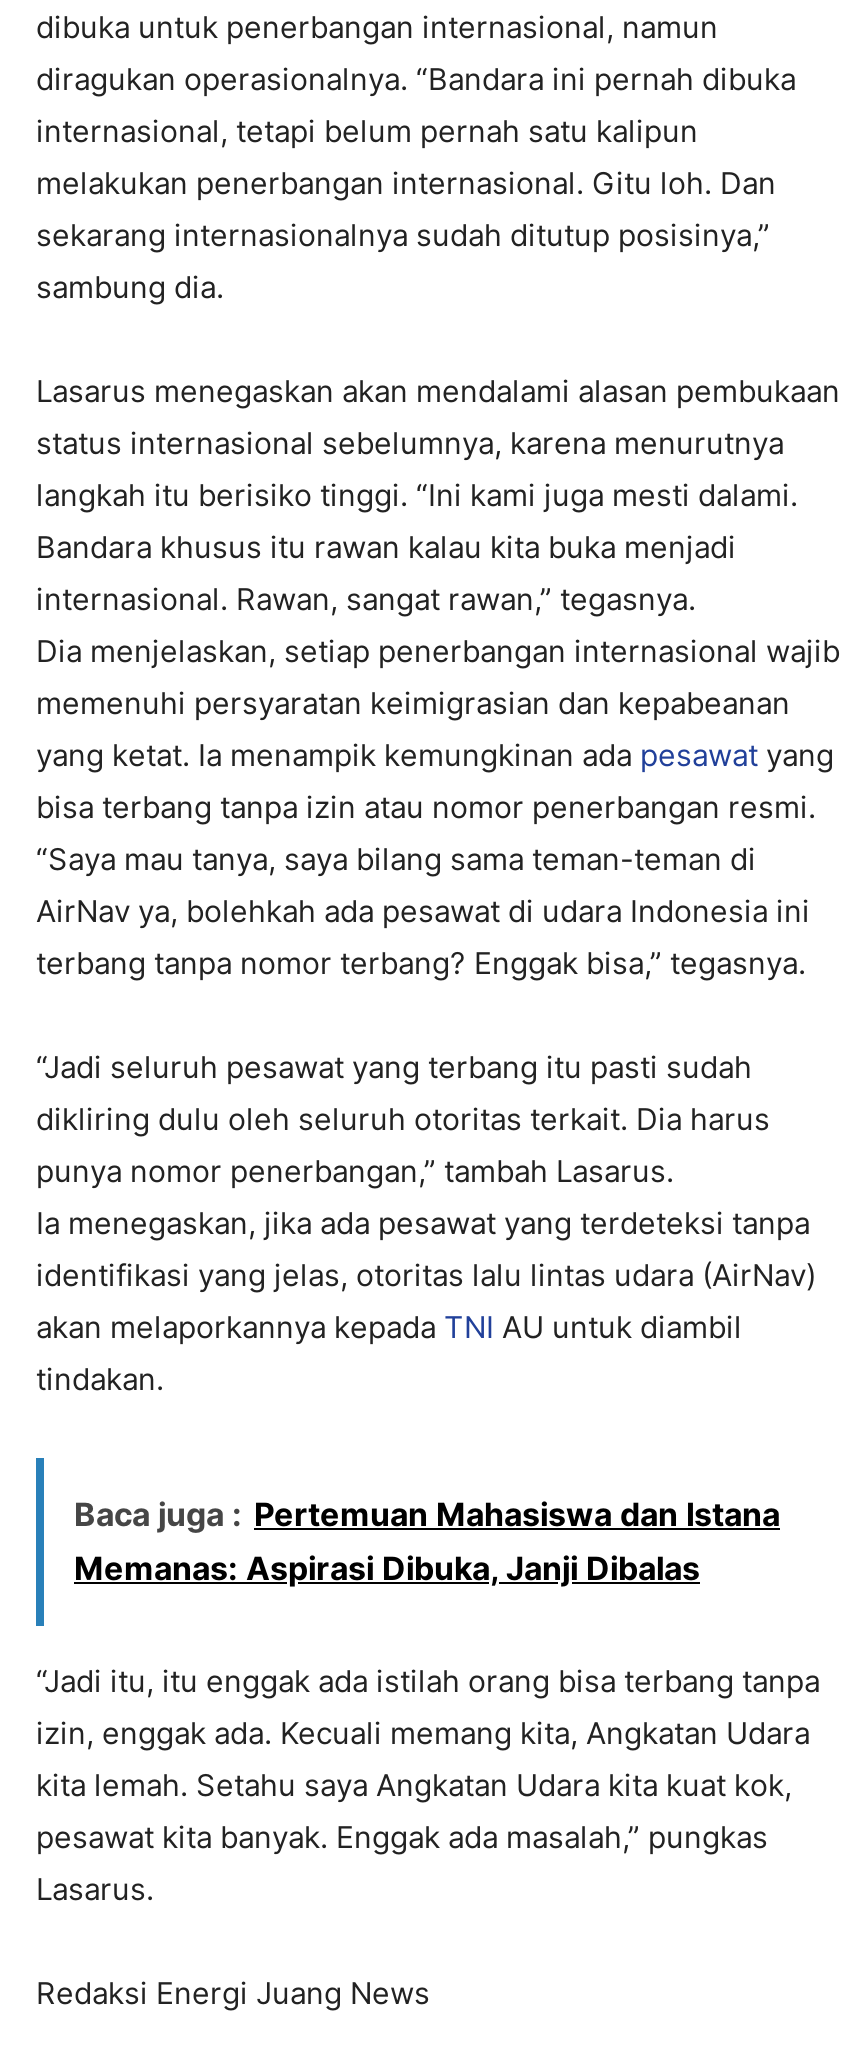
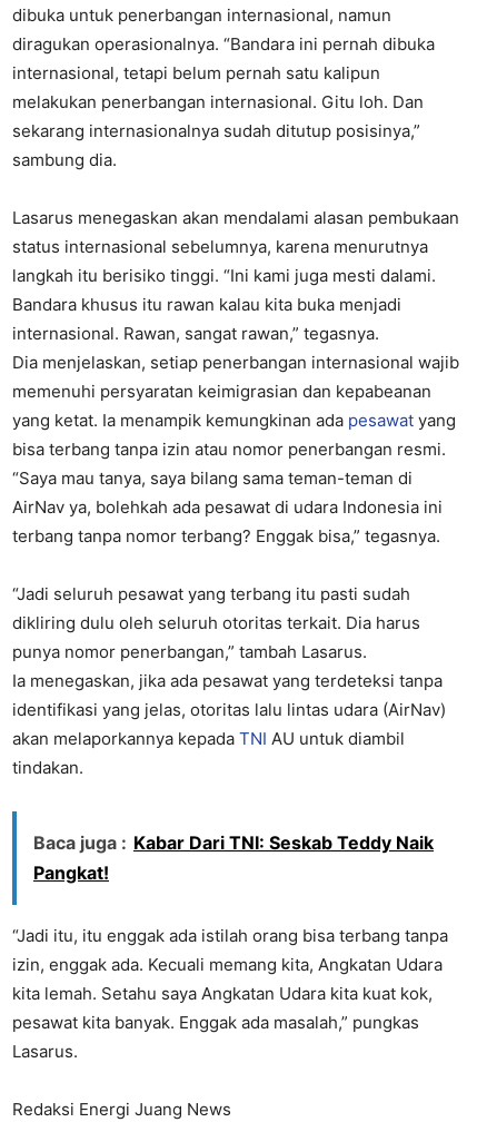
[74,1494,780,1588] Baca juga : Pertemuan Mahasiswa dan Istana | Memanas: Aspirasi Dibuka, Janji Dibalas -> [33,832,434,884] Baca juga : Kabar Dari TNI: Seskab Teddy Naik | Pangkat!

